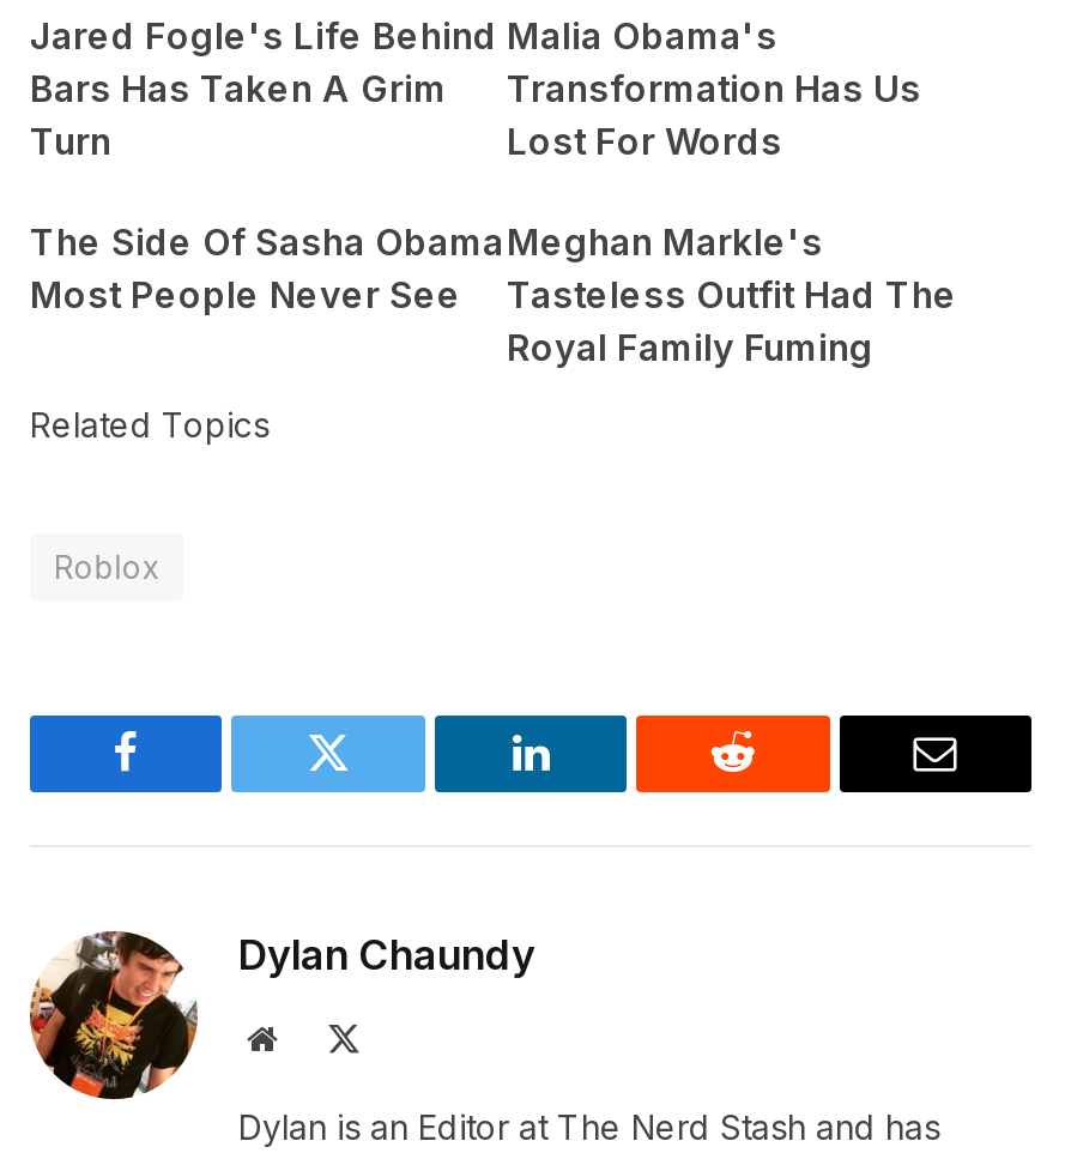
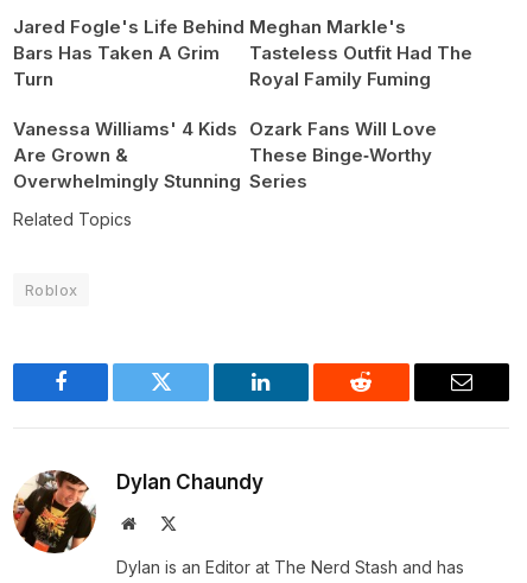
[30,14,921,319] Malia Obama's | Transformation Has Us | Lost For Words | The Side Of Sasha Obama | Most People Never See -> none
none -> [13,118,241,193] Vanessa Williams' 4 Kids | Are Grown & | Overwhelmingly Stunning
none -> [249,118,437,193] Ozark Fans Will Love | These Binge‑Worthy | Series
moved [507,220,957,371] -> [249,16,472,91]: Meghan Markle's | Tasteless Outfit Had The | Royal Family Fuming

